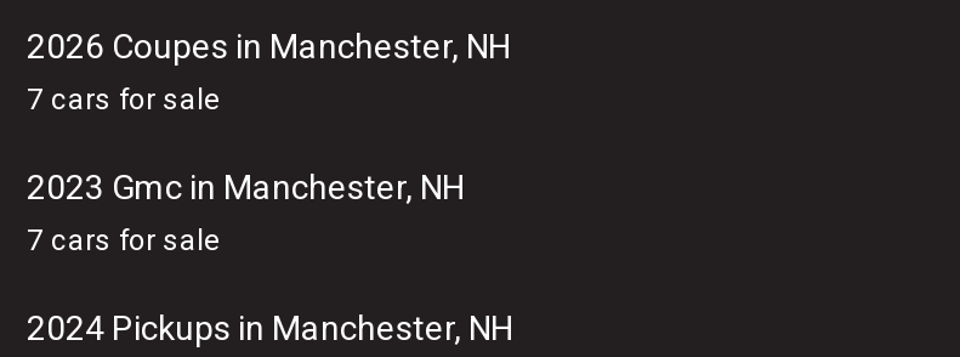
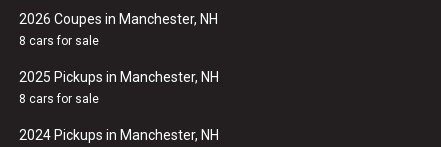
[27,83,221,117] 7 cars for sale -> [19,34,99,48] 8 cars for sale
[27,168,464,206] 2023 Gmc in Manchester, NH -> [19,69,219,85] 2025 Pickups in Manchester, NH
[27,223,221,257] 7 cars for sale -> [19,92,99,106] 8 cars for sale

